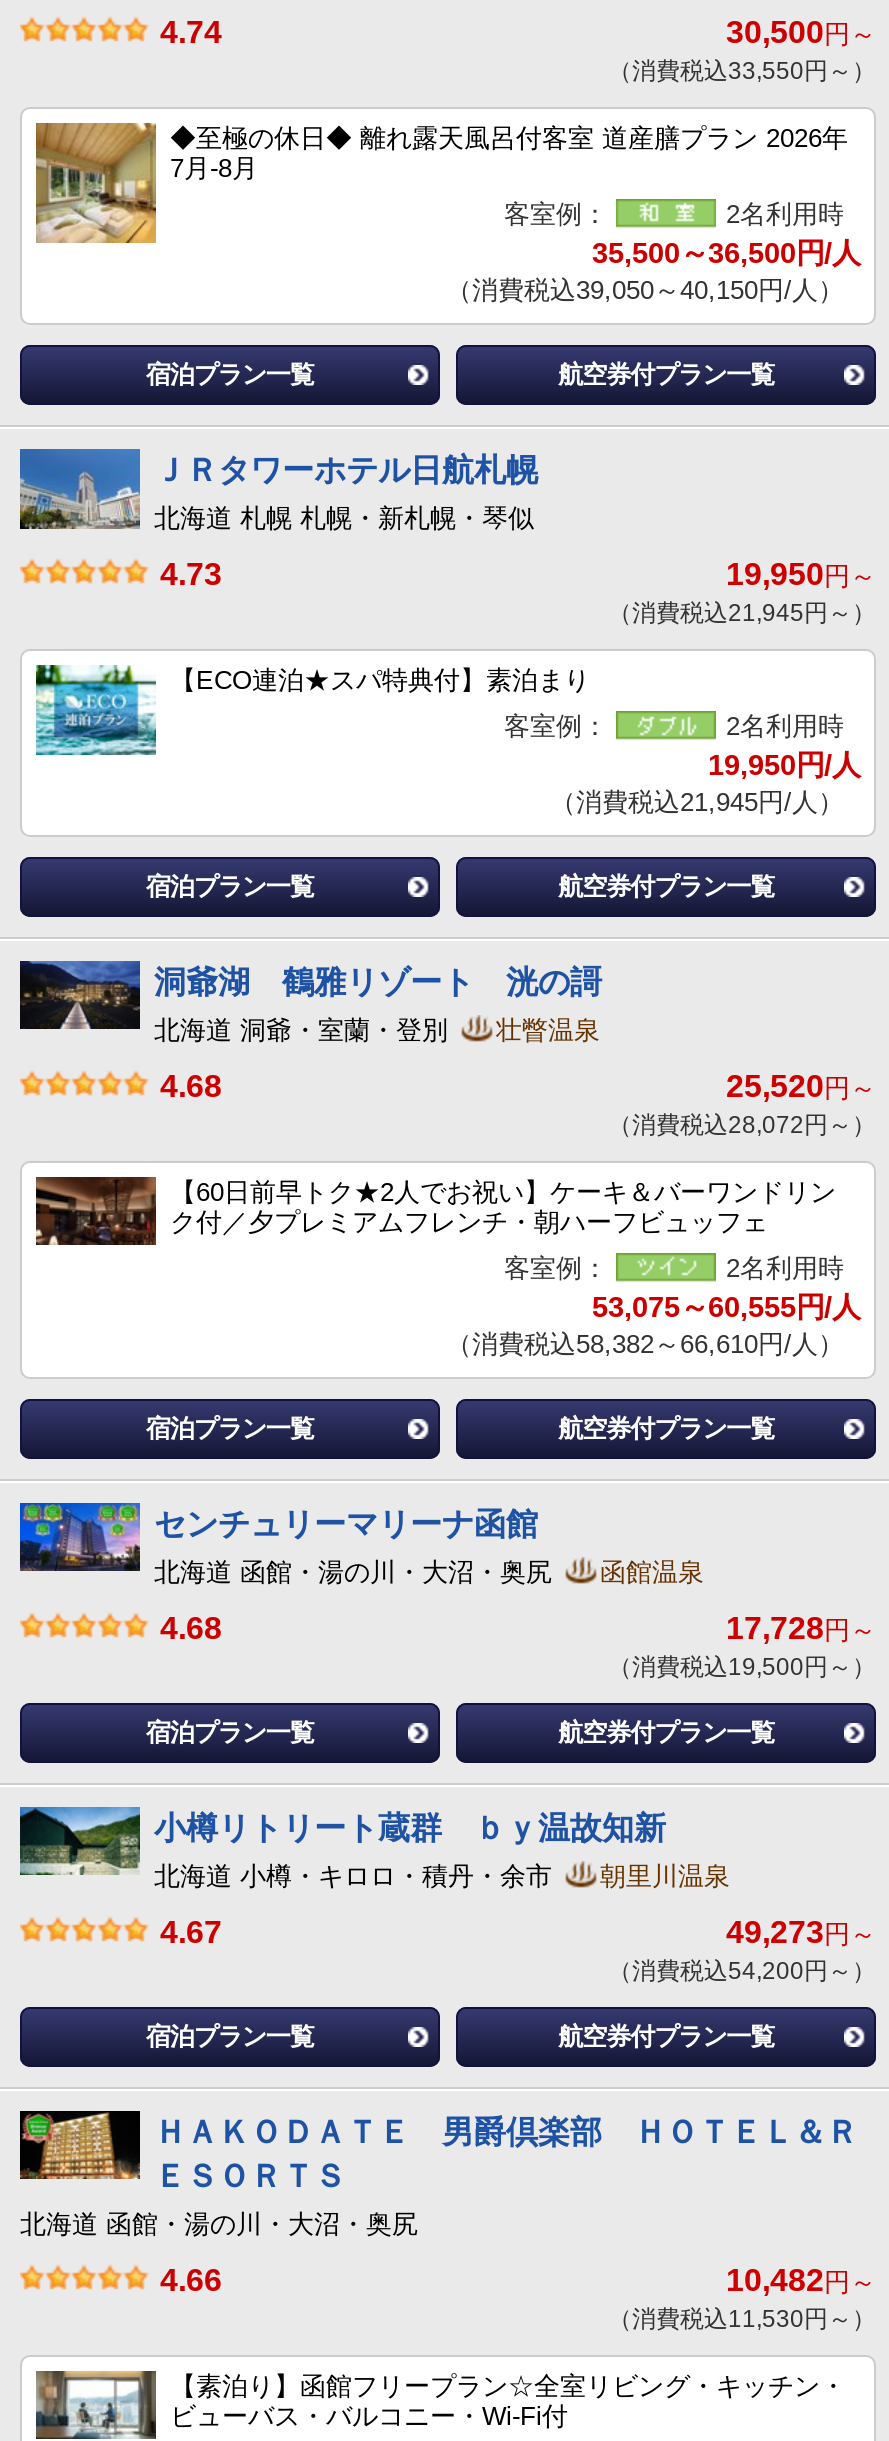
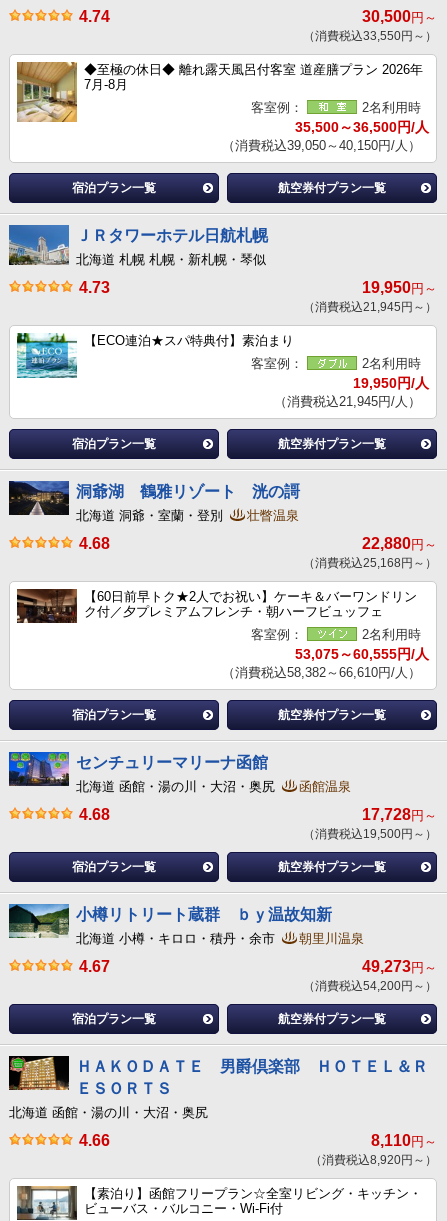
[726,1070,876,1104] 25,520円～ -> [362,535,437,552] 22,880円～
[608,1112,876,1140] （消費税込28,072円～） -> [303,556,437,570] （消費税込25,168円～）
[726,2264,876,2298] 10,482円～ -> [371,1132,437,1149] 8,110円～
[608,2306,876,2334] （消費税込11,530円～） -> [310,1153,437,1167] （消費税込8,920円～）

